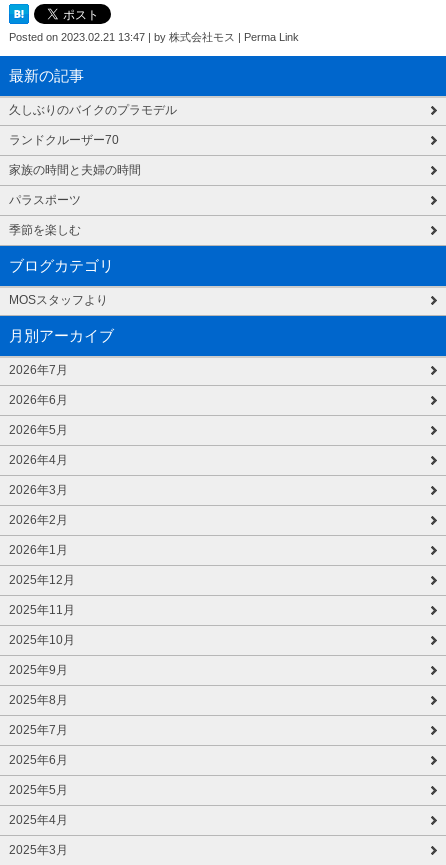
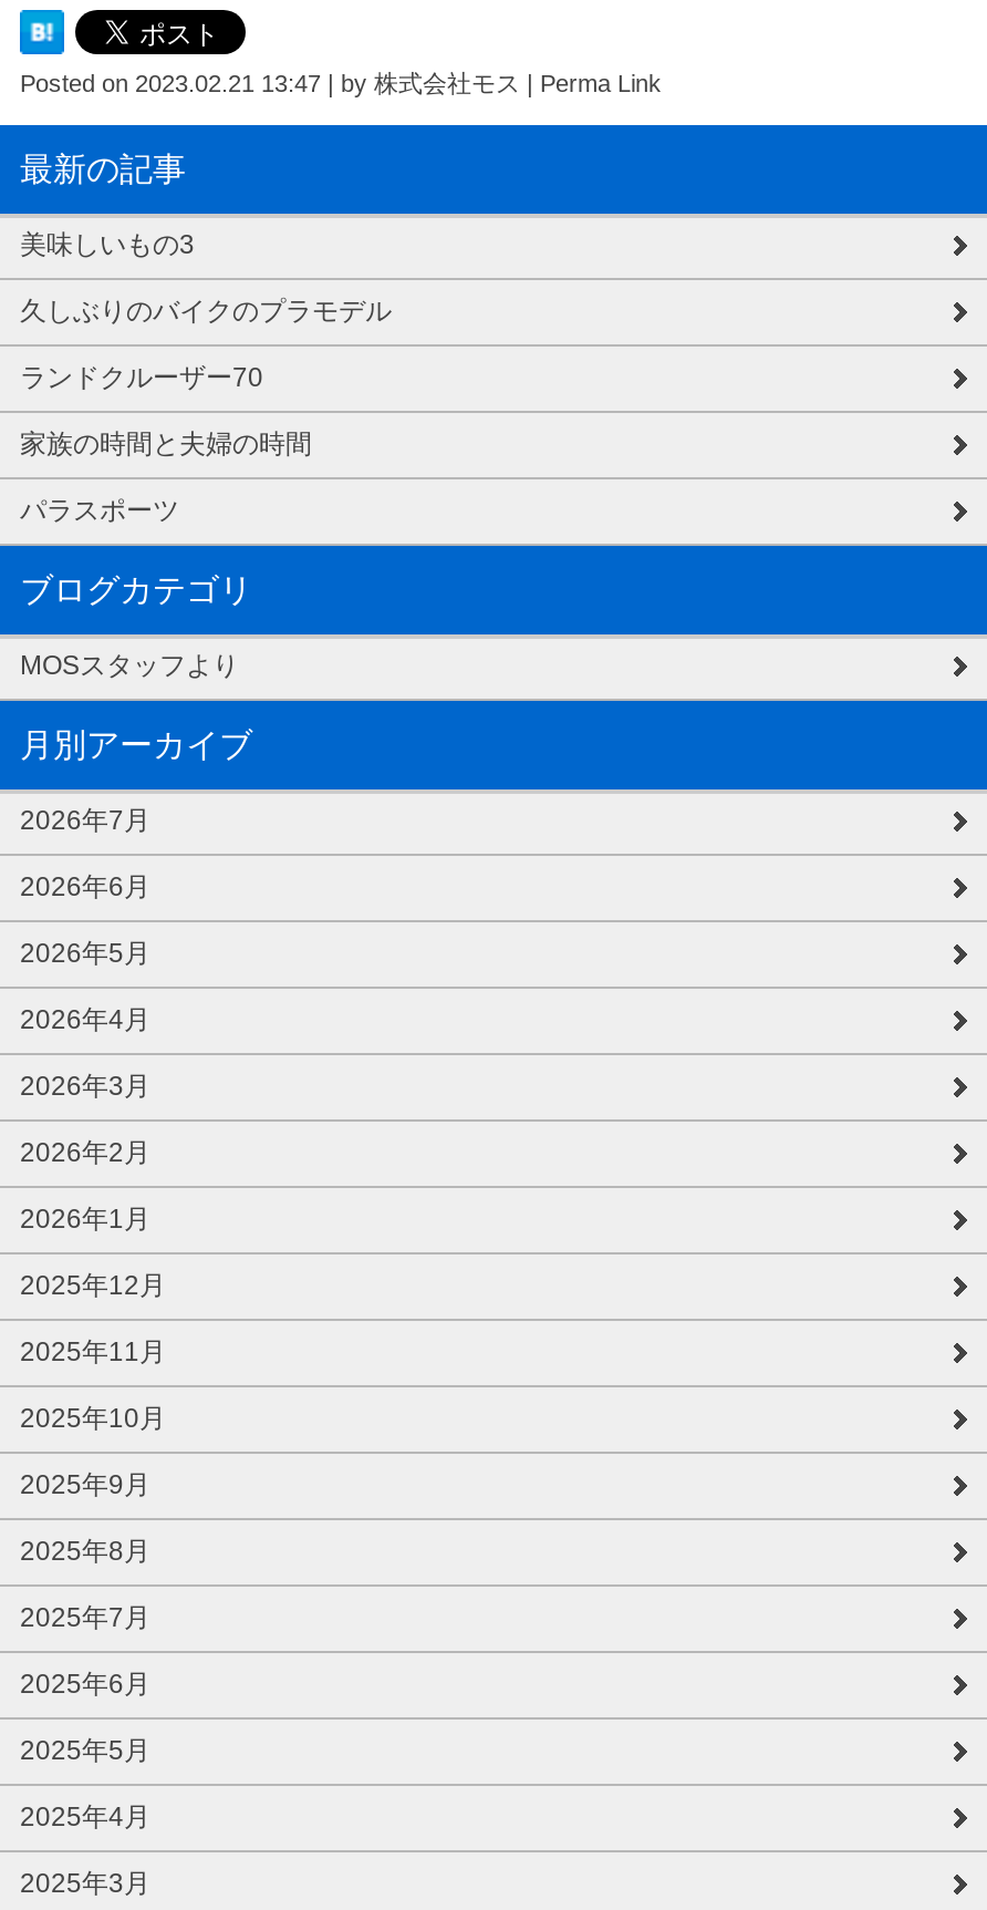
none -> [20,229,195,260] 美味しいもの3
moved [9,103,177,207] -> [20,295,392,526]: 久しぶりのバイクのプラモデル | ランドクルーザー70 | 家族の時間と夫婦の時間 | パラスポーツ
[9,223,81,237] 季節を楽しむ -> none

